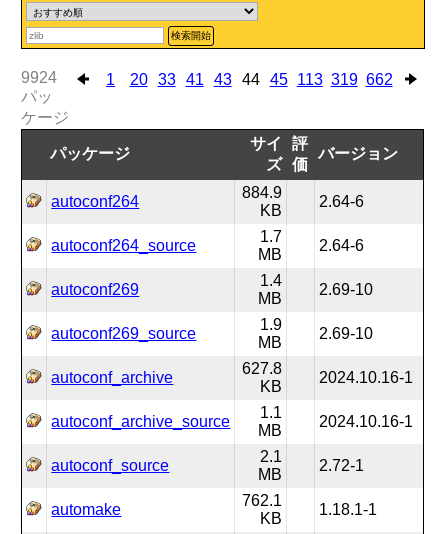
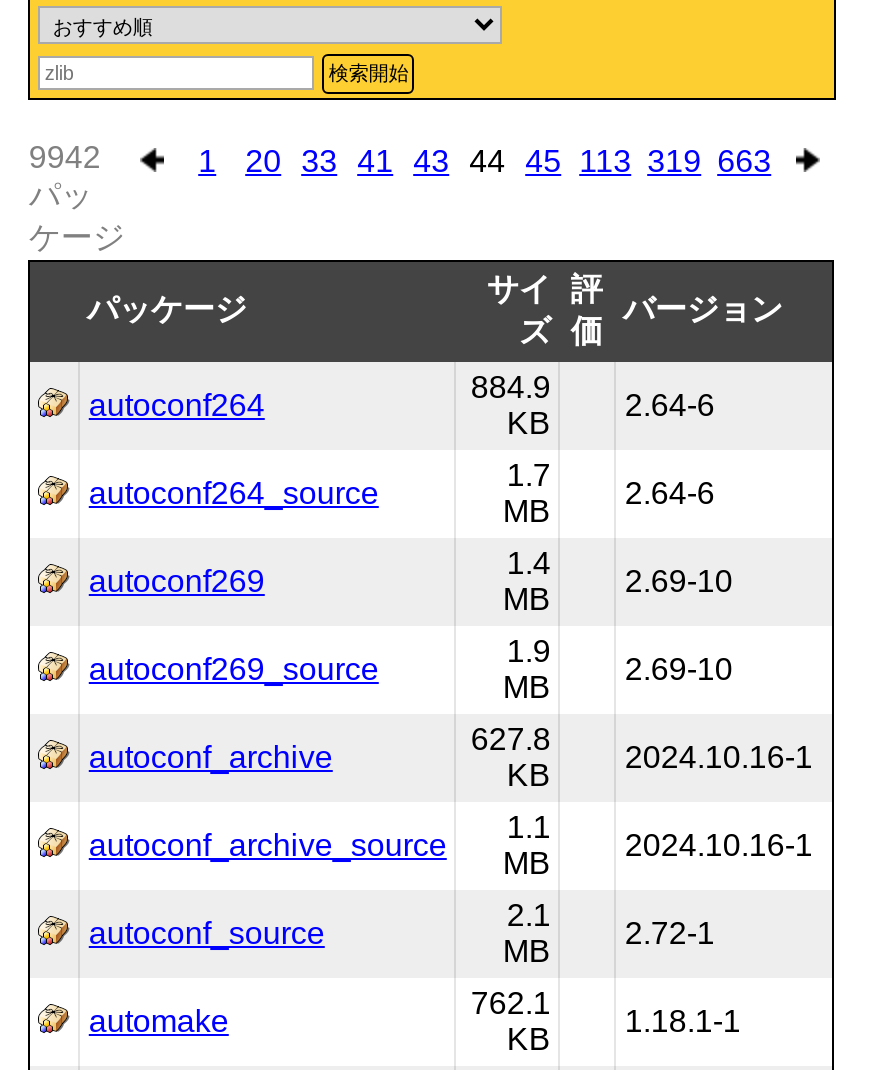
[21,69,57,86] 9924 -> [29,140,101,174] 9942
[106,71,393,88] 1 20 33 41 43 44 45 113 319 662 -> [198,144,771,178] 1 20 33 41 43 44 45 113 319 663

